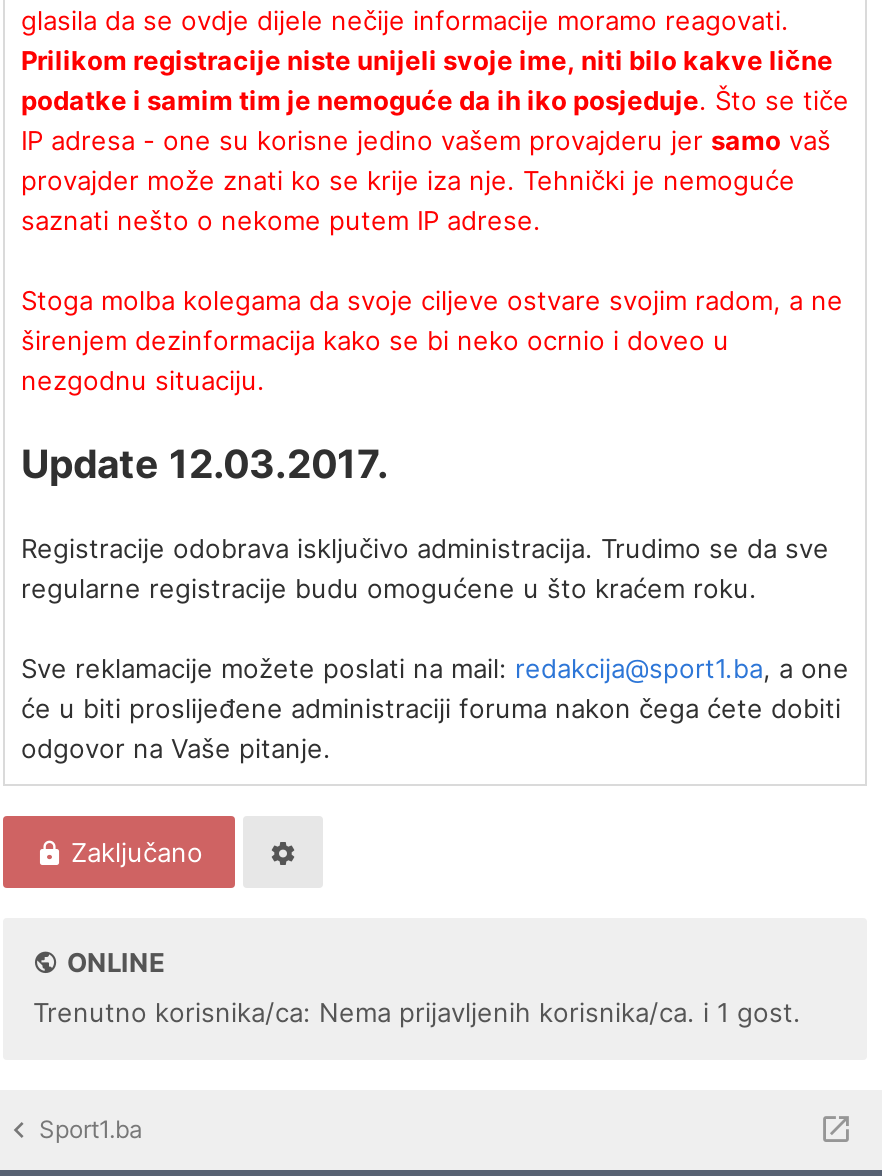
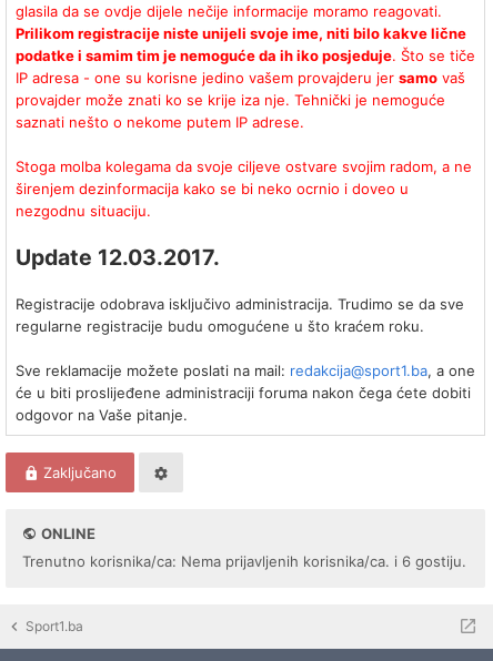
[33,997,801,1029] Trenutno korisnika/ca: Nema prijavljenih korisnika/ca. i 1 gost. -> [22,553,466,570] Trenutno korisnika/ca: Nema prijavljenih korisnika/ca. i 6 gostiju.

